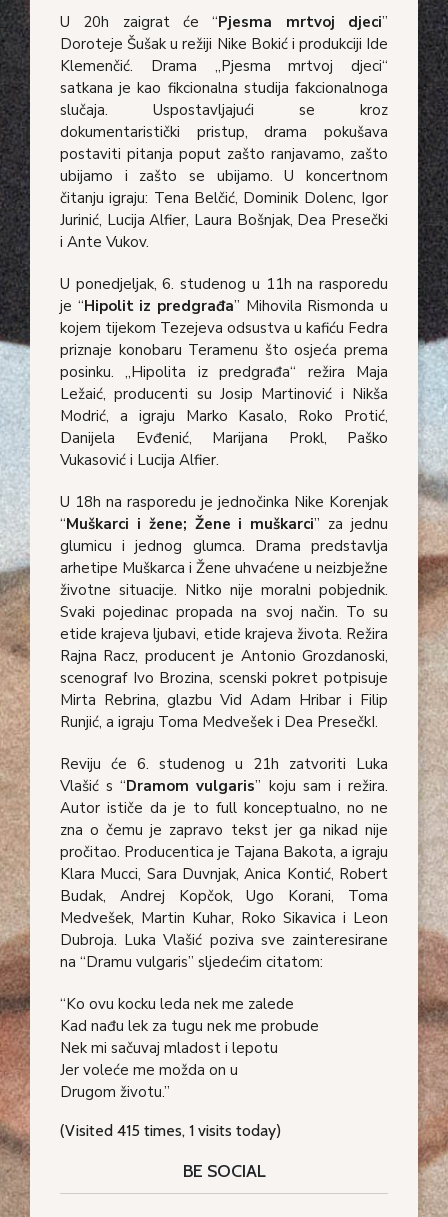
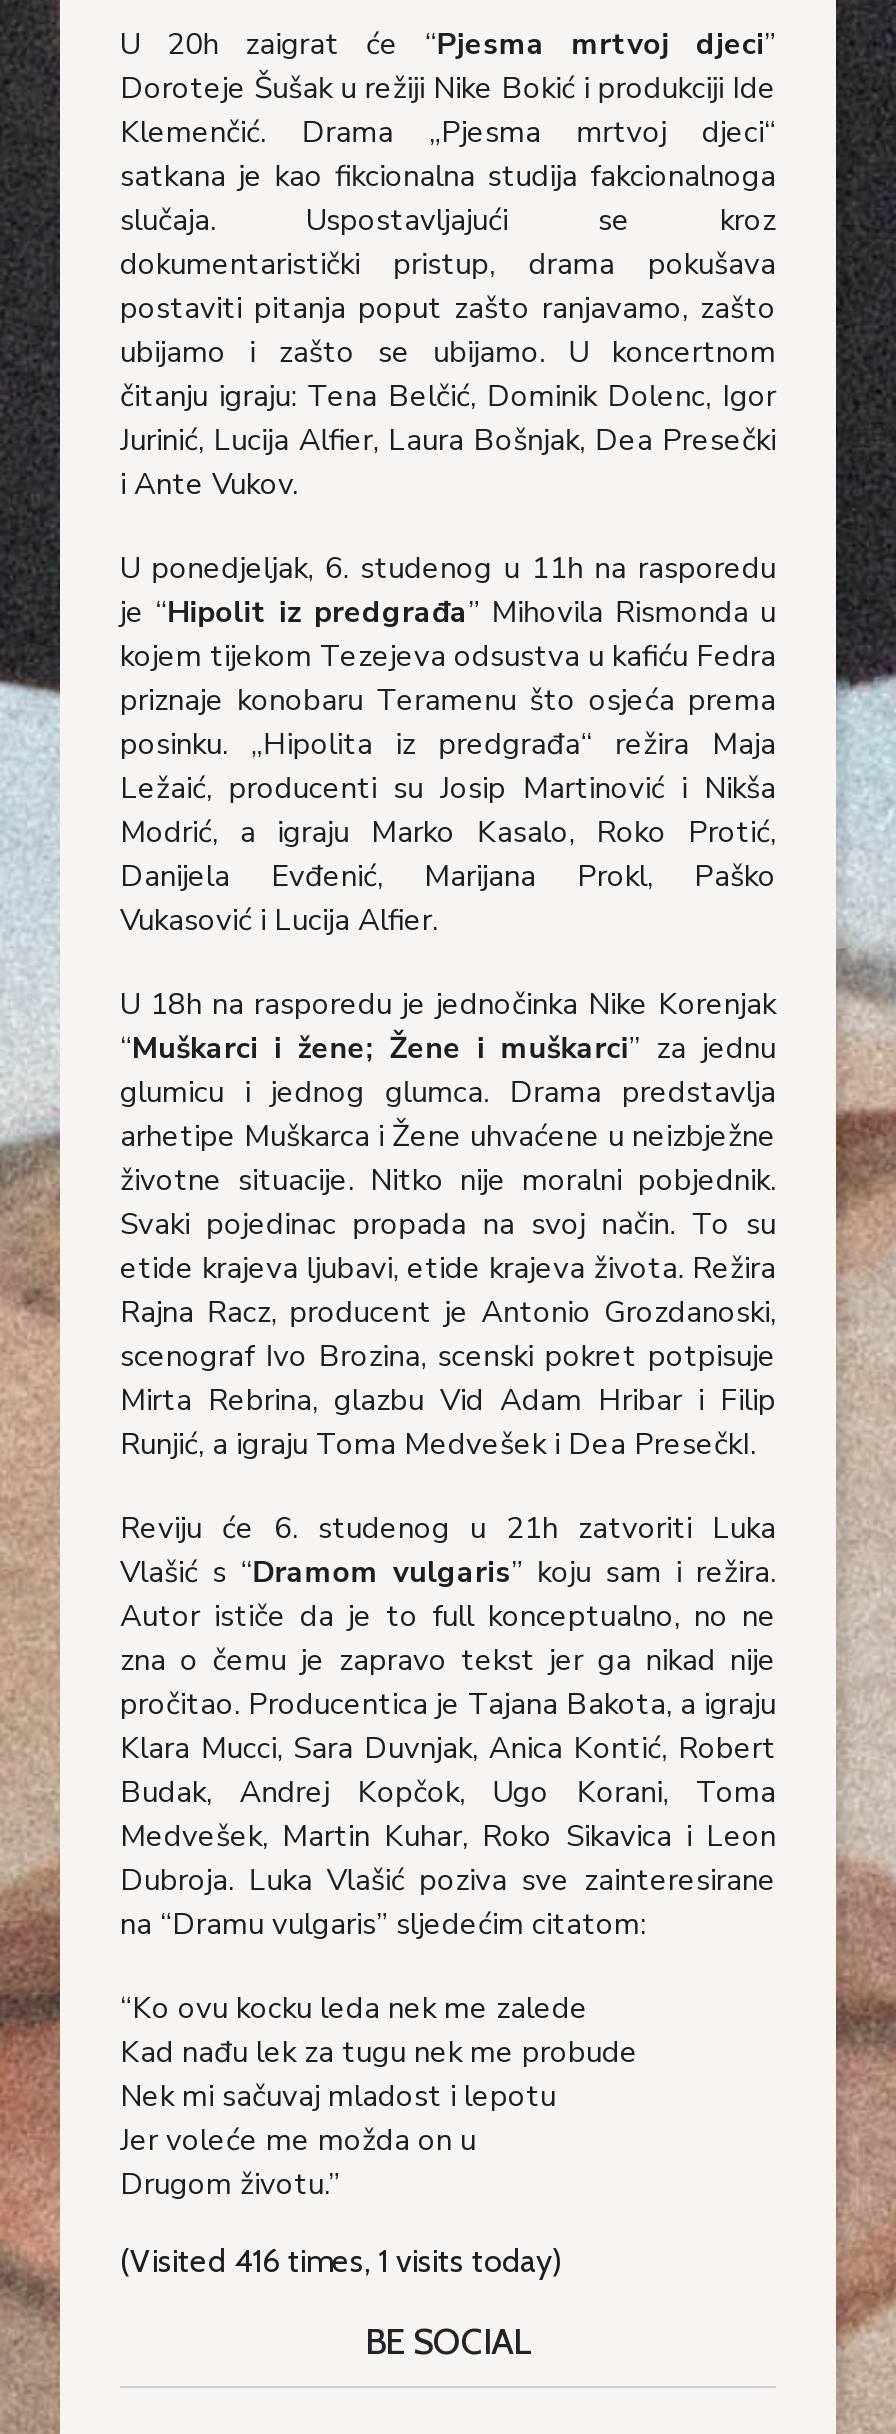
[60,1121,281,1140] (Visited 415 times, 1 visits today) -> [120,2242,562,2280] (Visited 416 times, 1 visits today)

